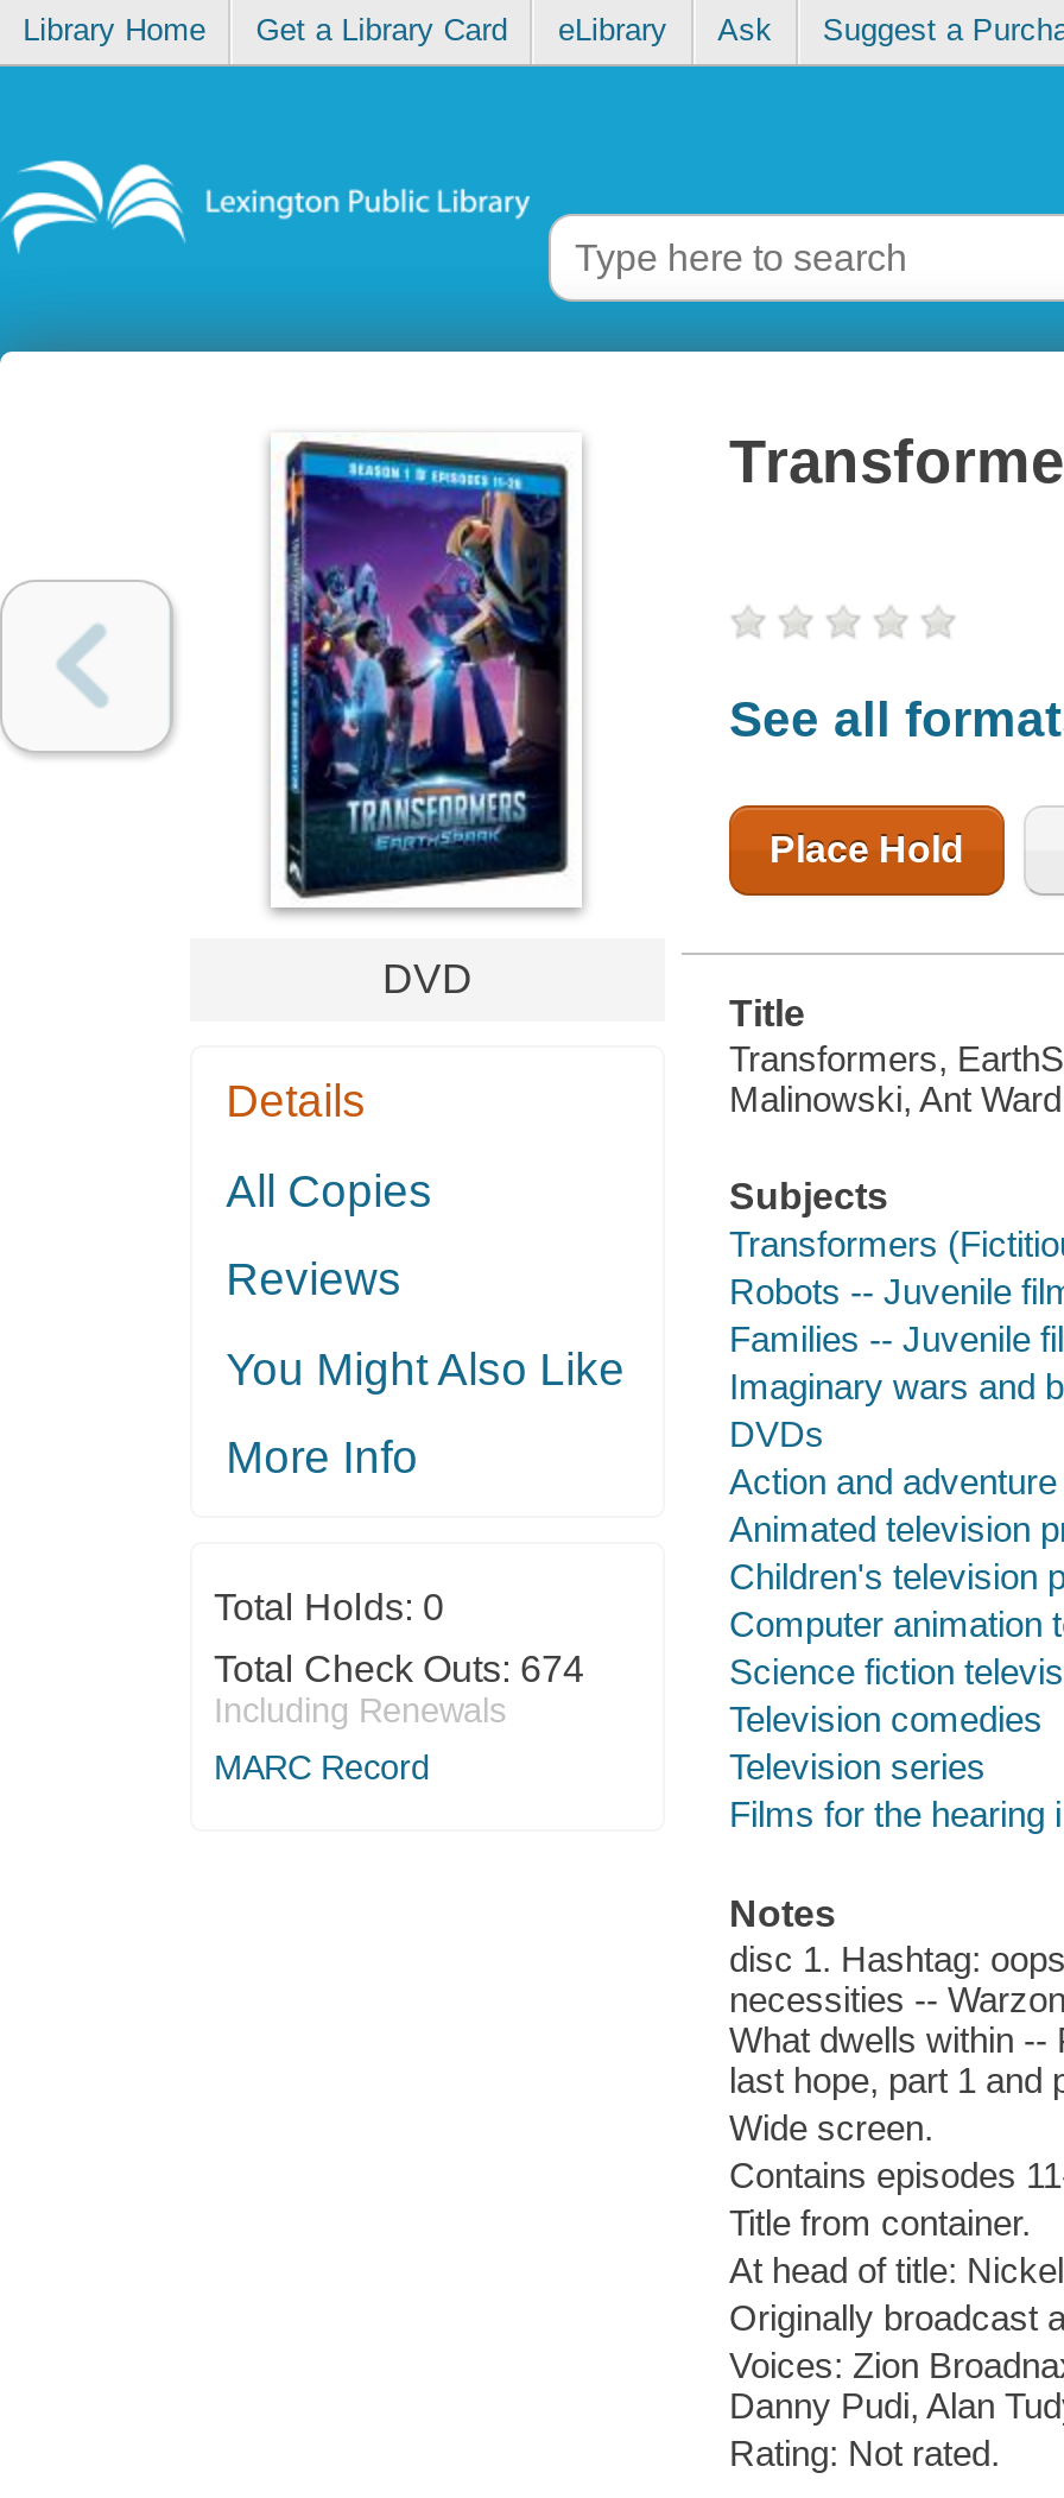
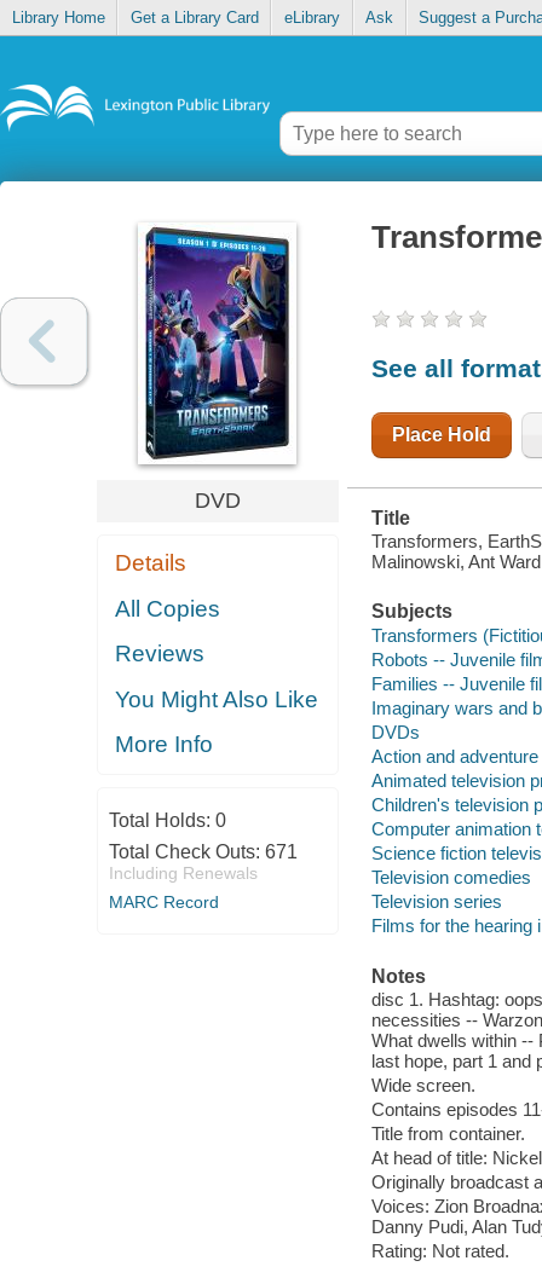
[214,1648,584,1688] Total Check Outs: 674 -> [109,841,298,862] Total Check Outs: 671

